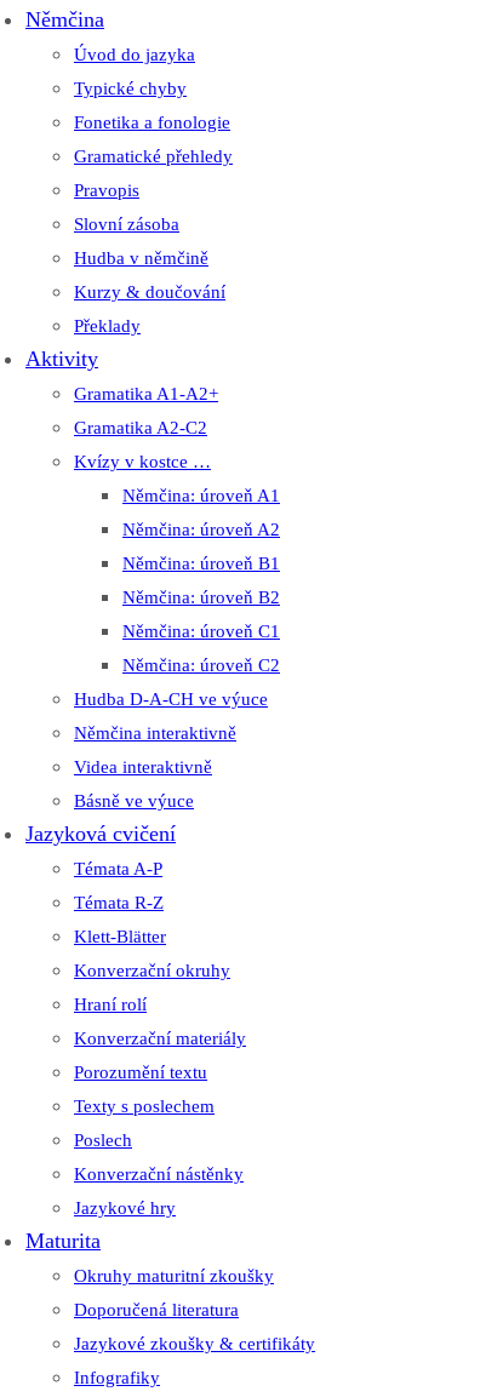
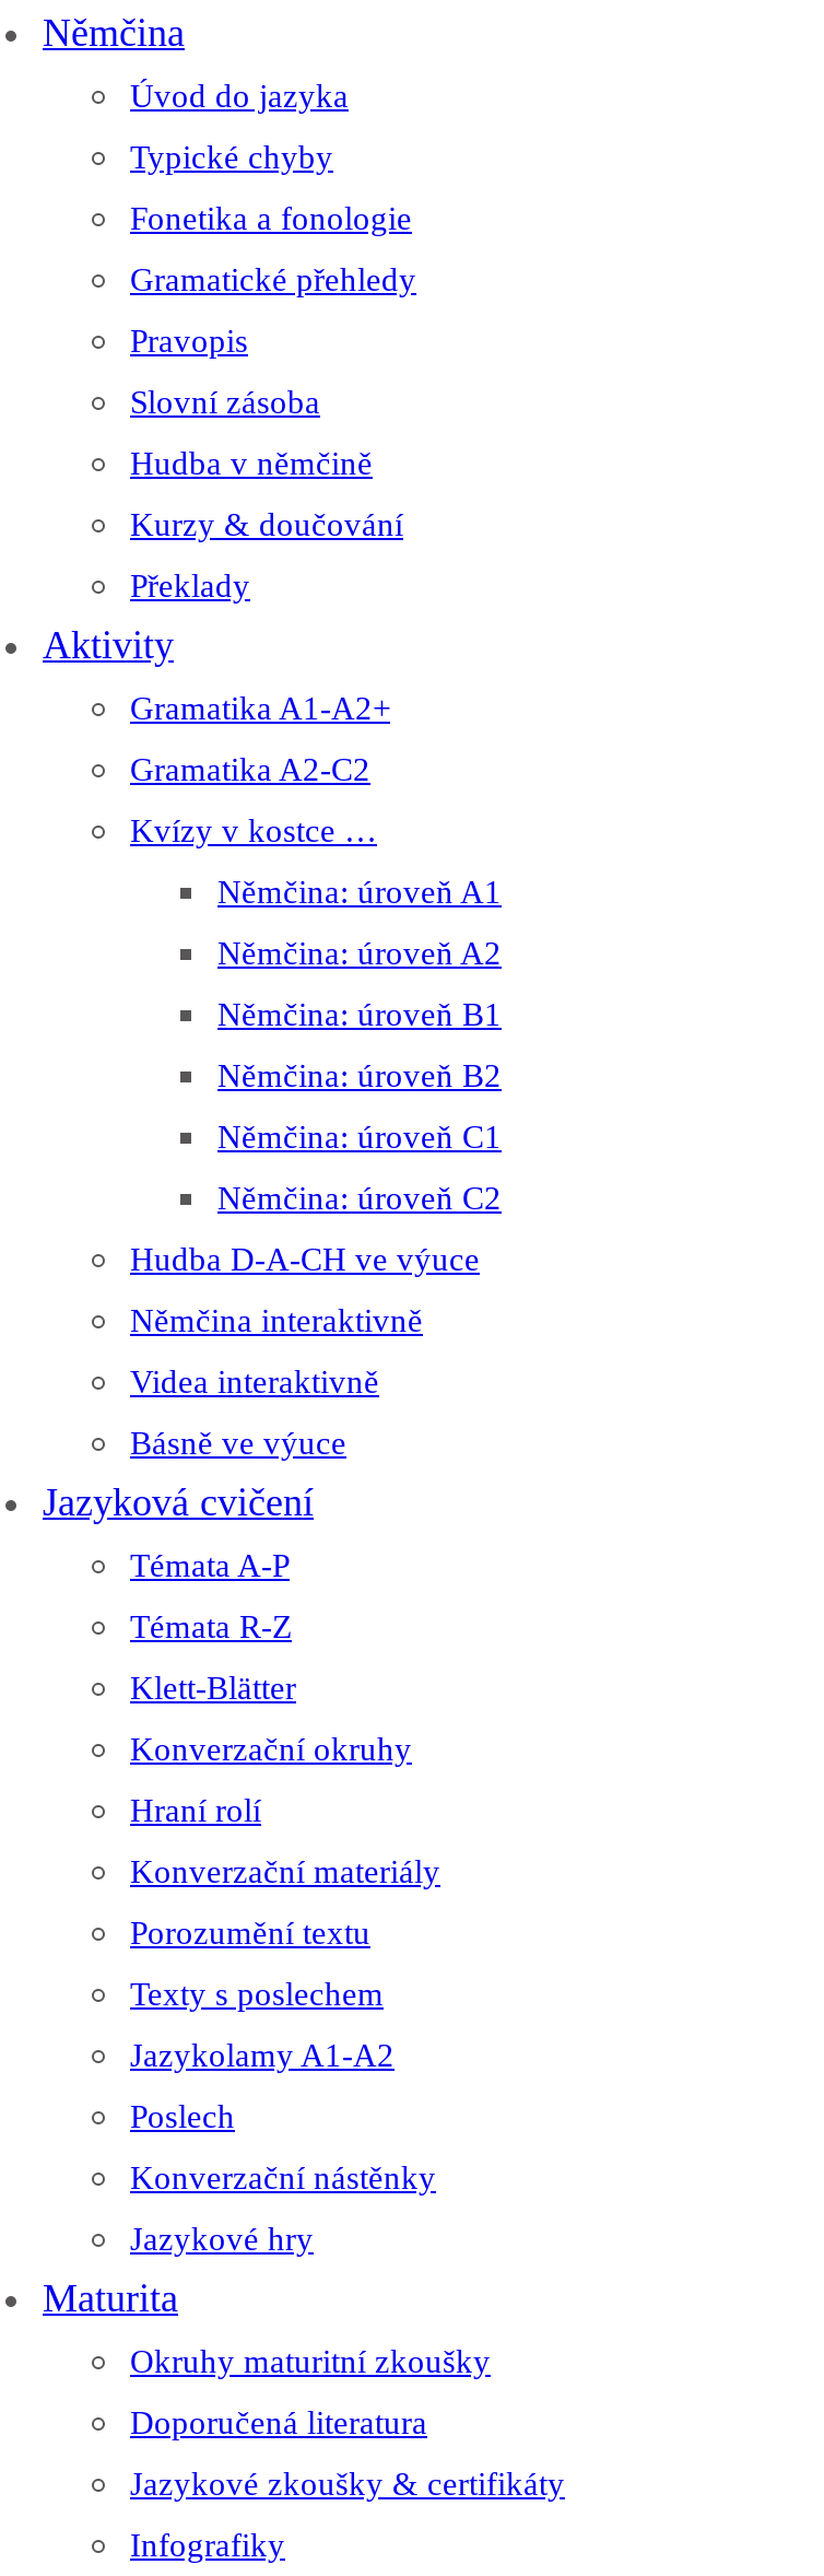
none -> [130,2038,395,2073] Jazykolamy A1-A2

